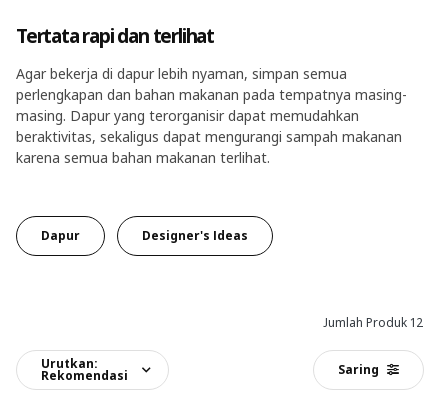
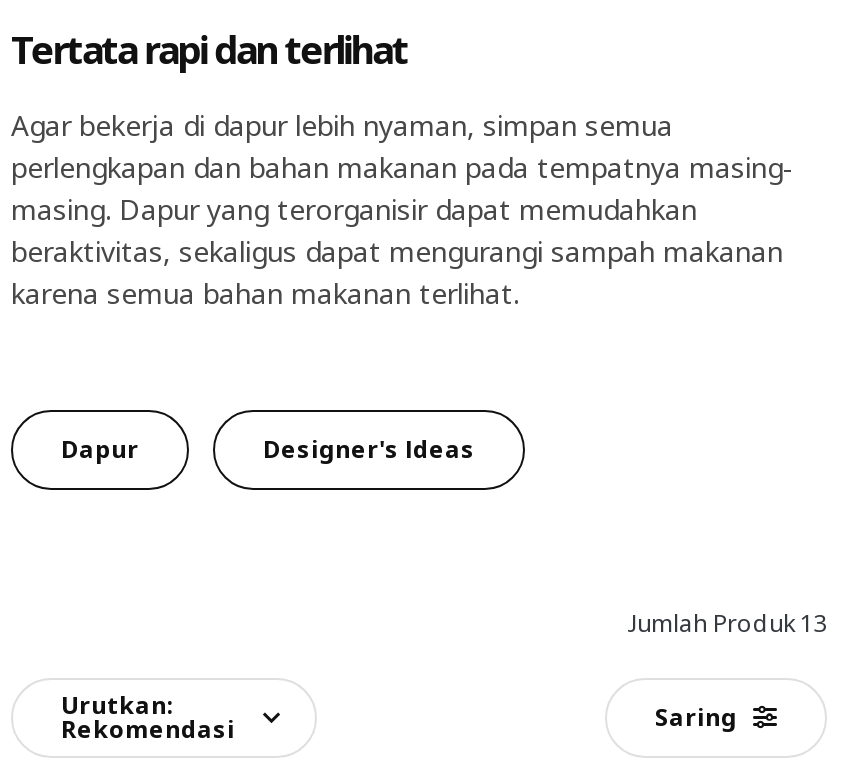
[323,314,424,331] Jumlah Produk 12 -> [627,607,827,641] Jumlah Produk 13

